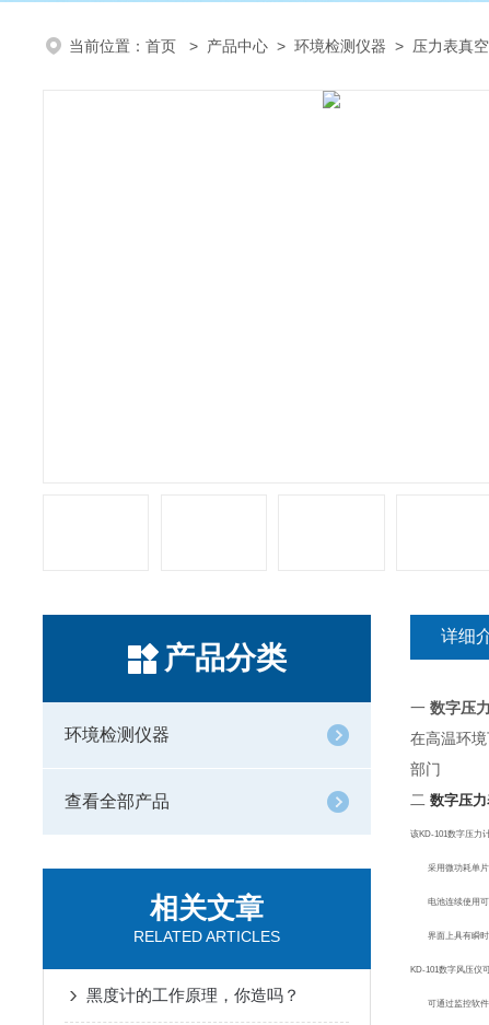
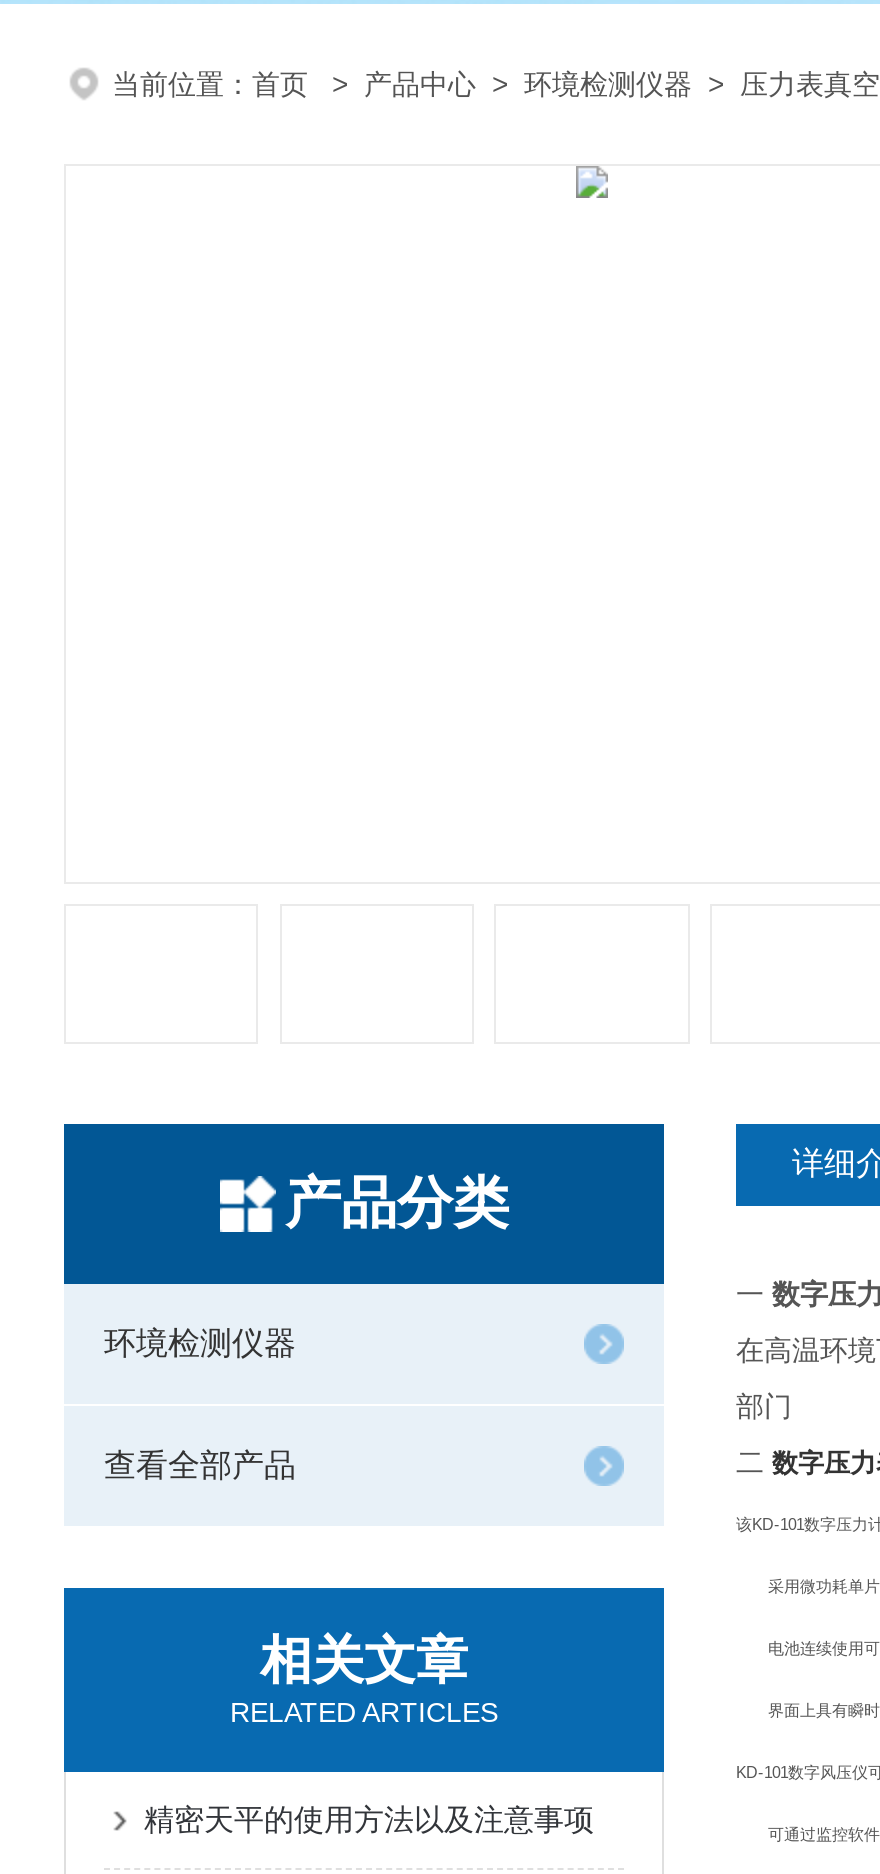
[86,986,300,1004] 黑度计的工作原理，你造吗？ -> [144,1802,594,1836] 精密天平的使用方法以及注意事项

